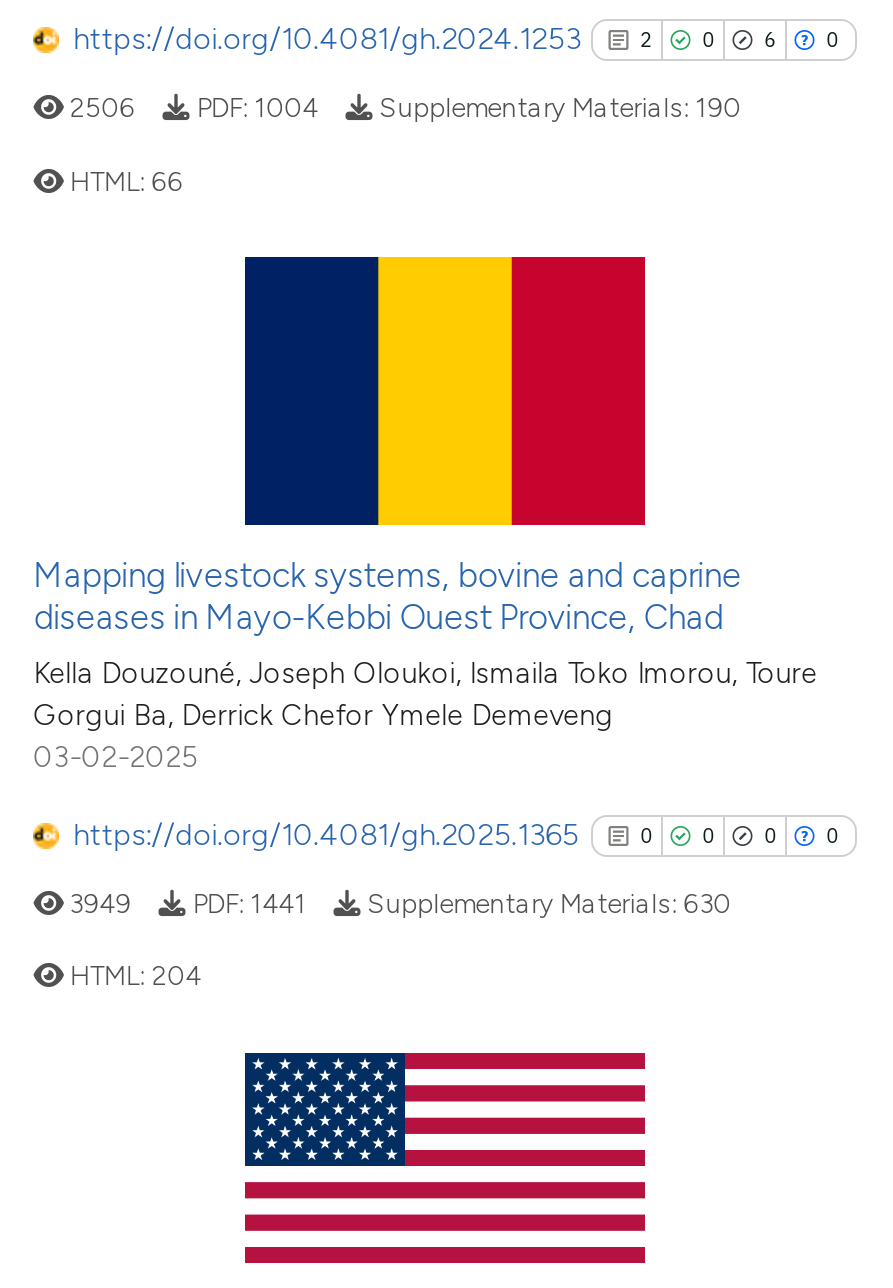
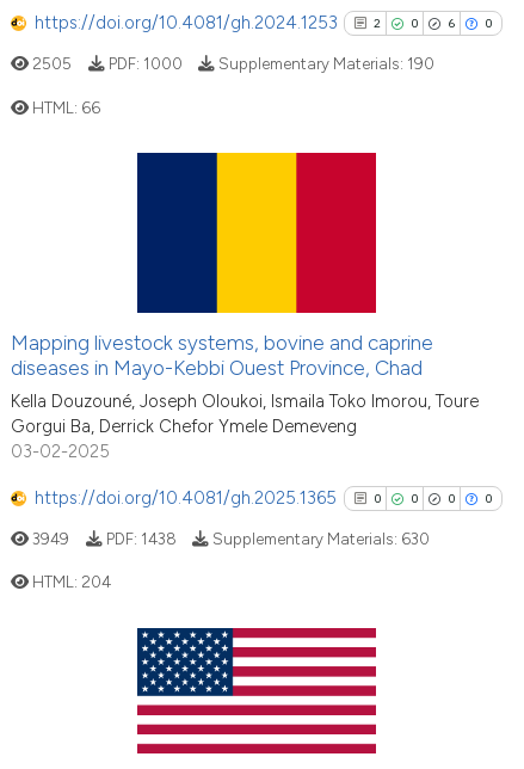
[63,91,135,123] 2506 -> [29,54,72,73] 2505
[190,91,318,123] PDF: 1004 -> [105,54,182,73] PDF: 1000
[63,886,731,918] 3949 PDF: 1441 Supplementary Materials: 630 -> [29,528,430,547] 3949 PDF: 1438 Supplementary Materials: 630

